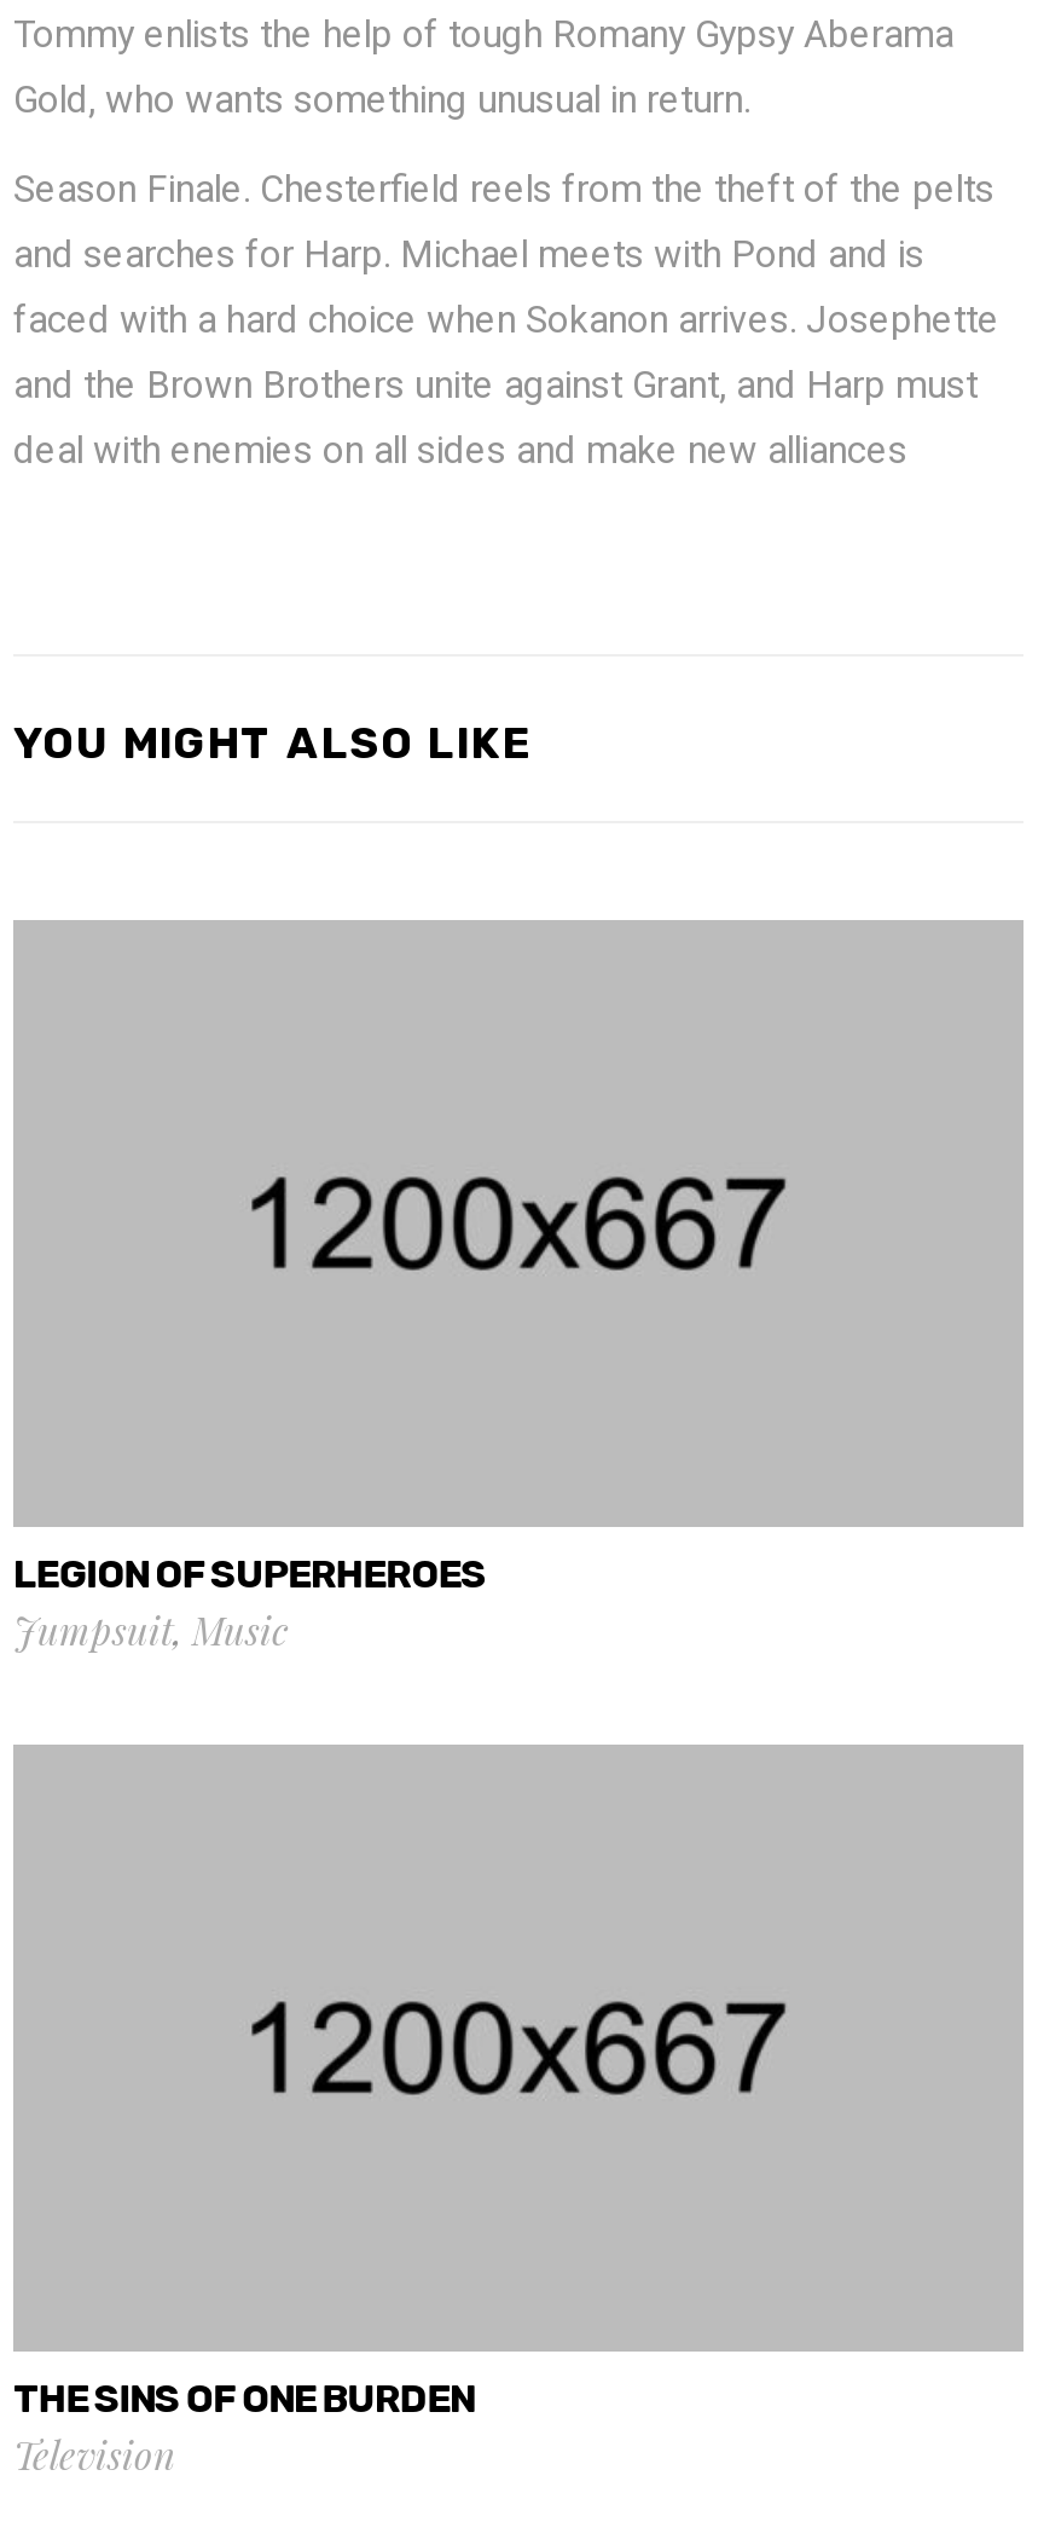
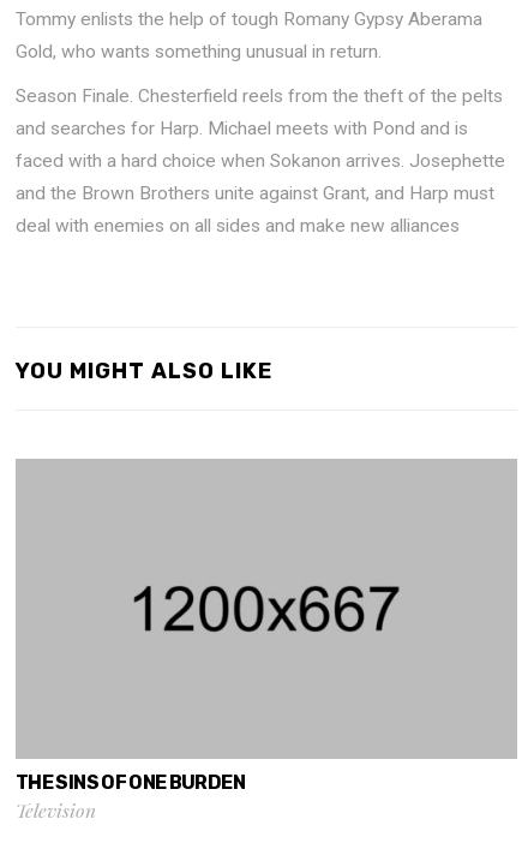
[13,1551,486,1655] LEGION OF SUPERHEROES | Jumpsuit, Music -> none

